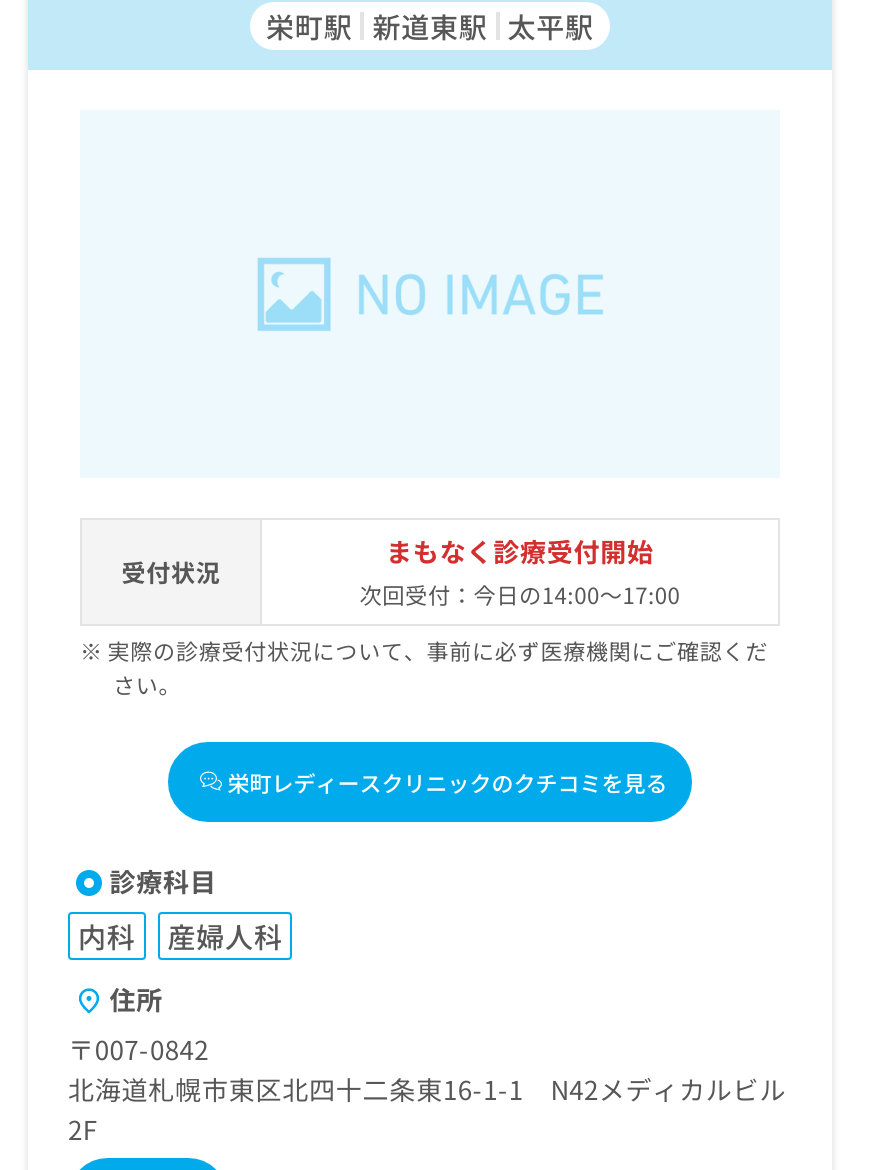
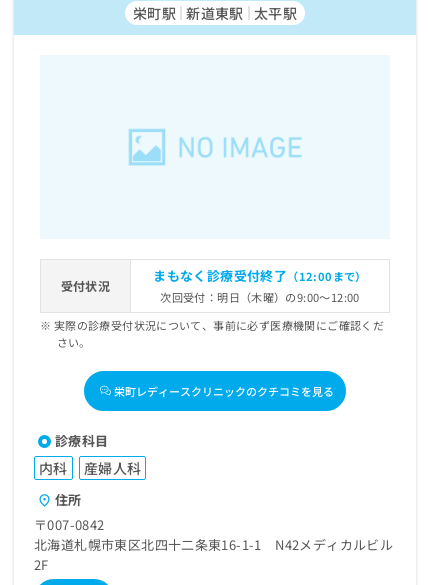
[360,532,680,610] まもなく診療受付開始 | 次回受付：今日の14:00～17:00 -> [153,266,367,305] まもなく診療受付終了（12:00まで） | 次回受付：明日（木曜）の9:00～12:00

